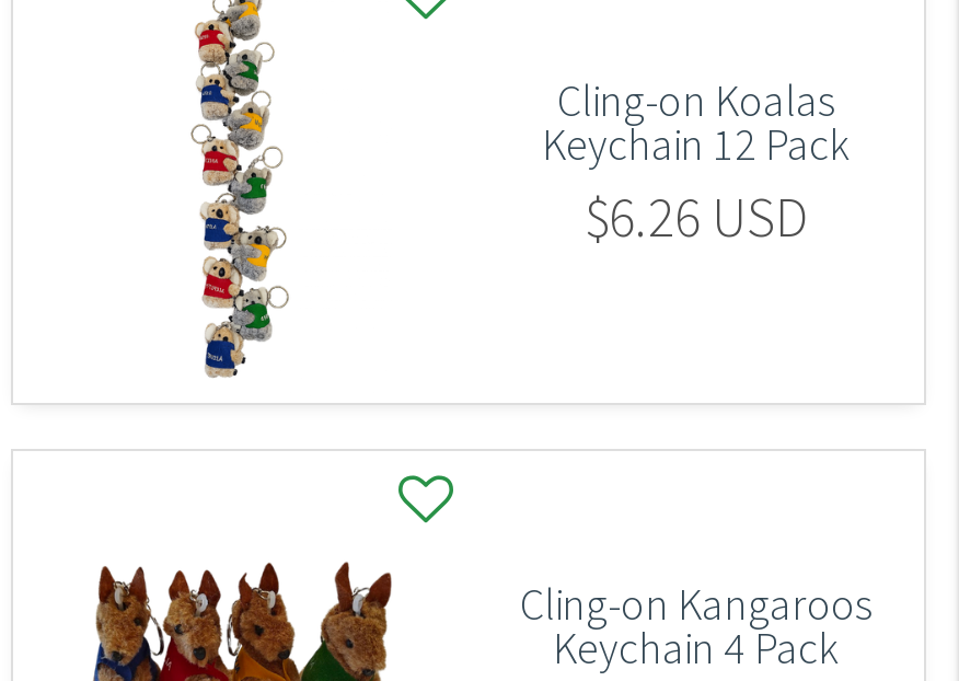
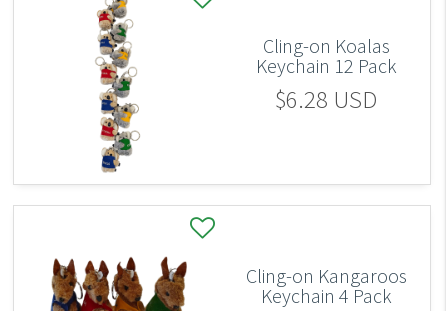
[585,182,808,252] $6.26 USD -> [275,83,377,115] $6.28 USD

